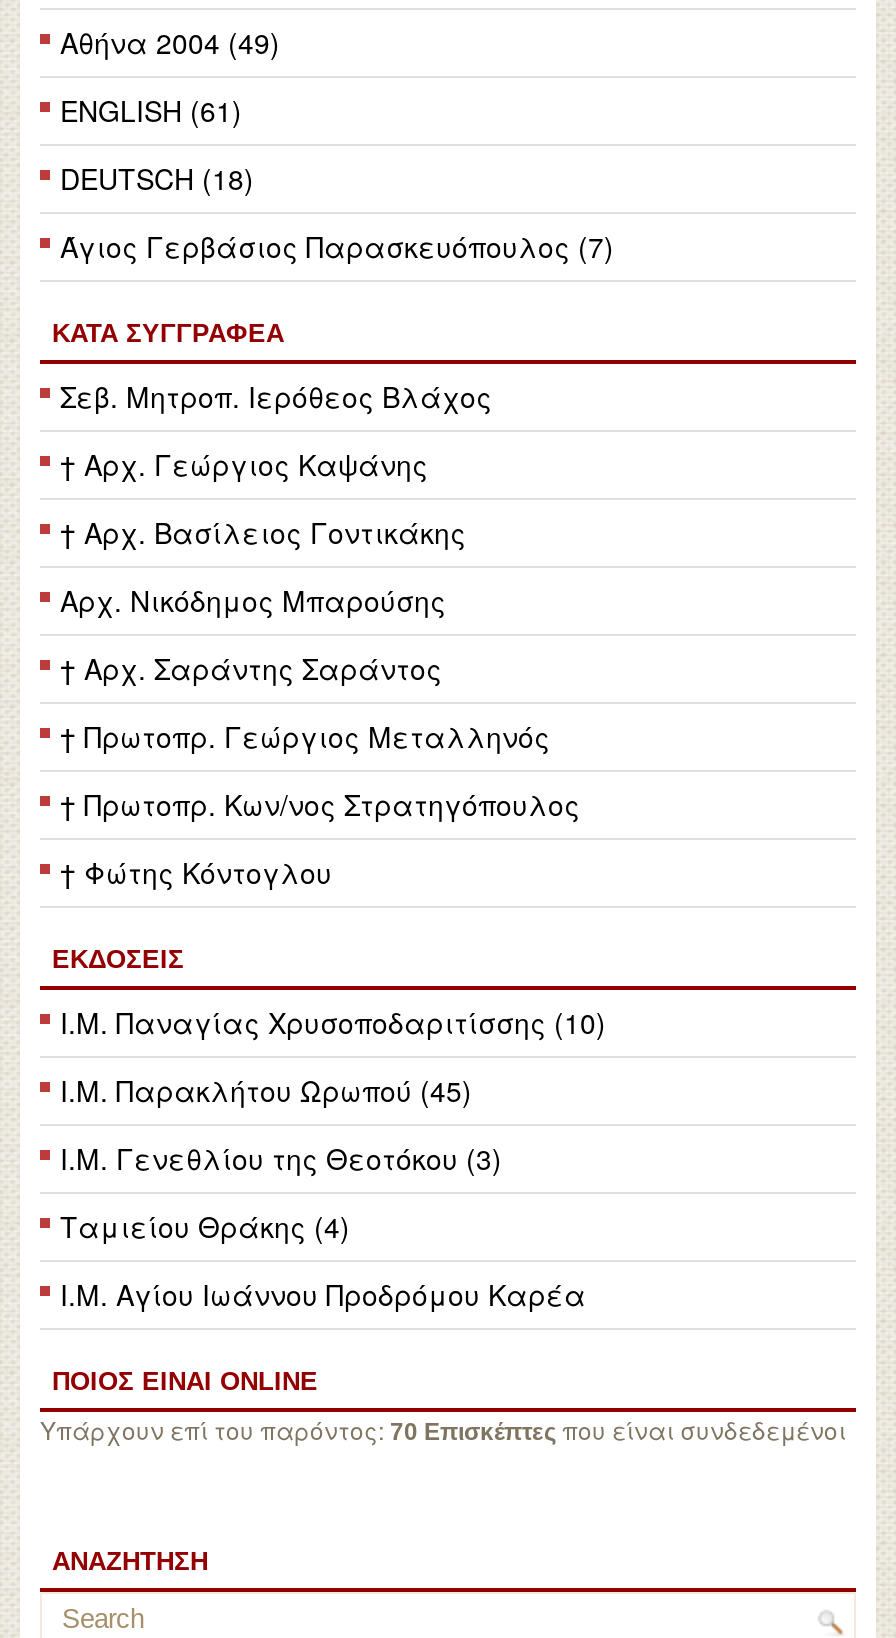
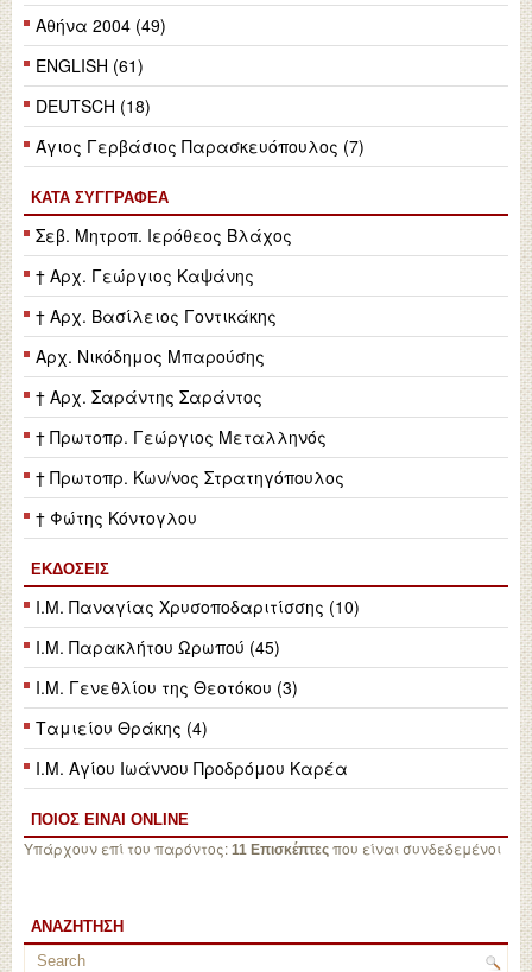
[40,1412,846,1446] Υπάρχουν επί του παρόντος:70 Επισκέπτεςπου είναι συνδεδεμένοι -> [24,838,501,858] Υπάρχουν επί του παρόντος:11 Επισκέπτεςπου είναι συνδεδεμένοι

